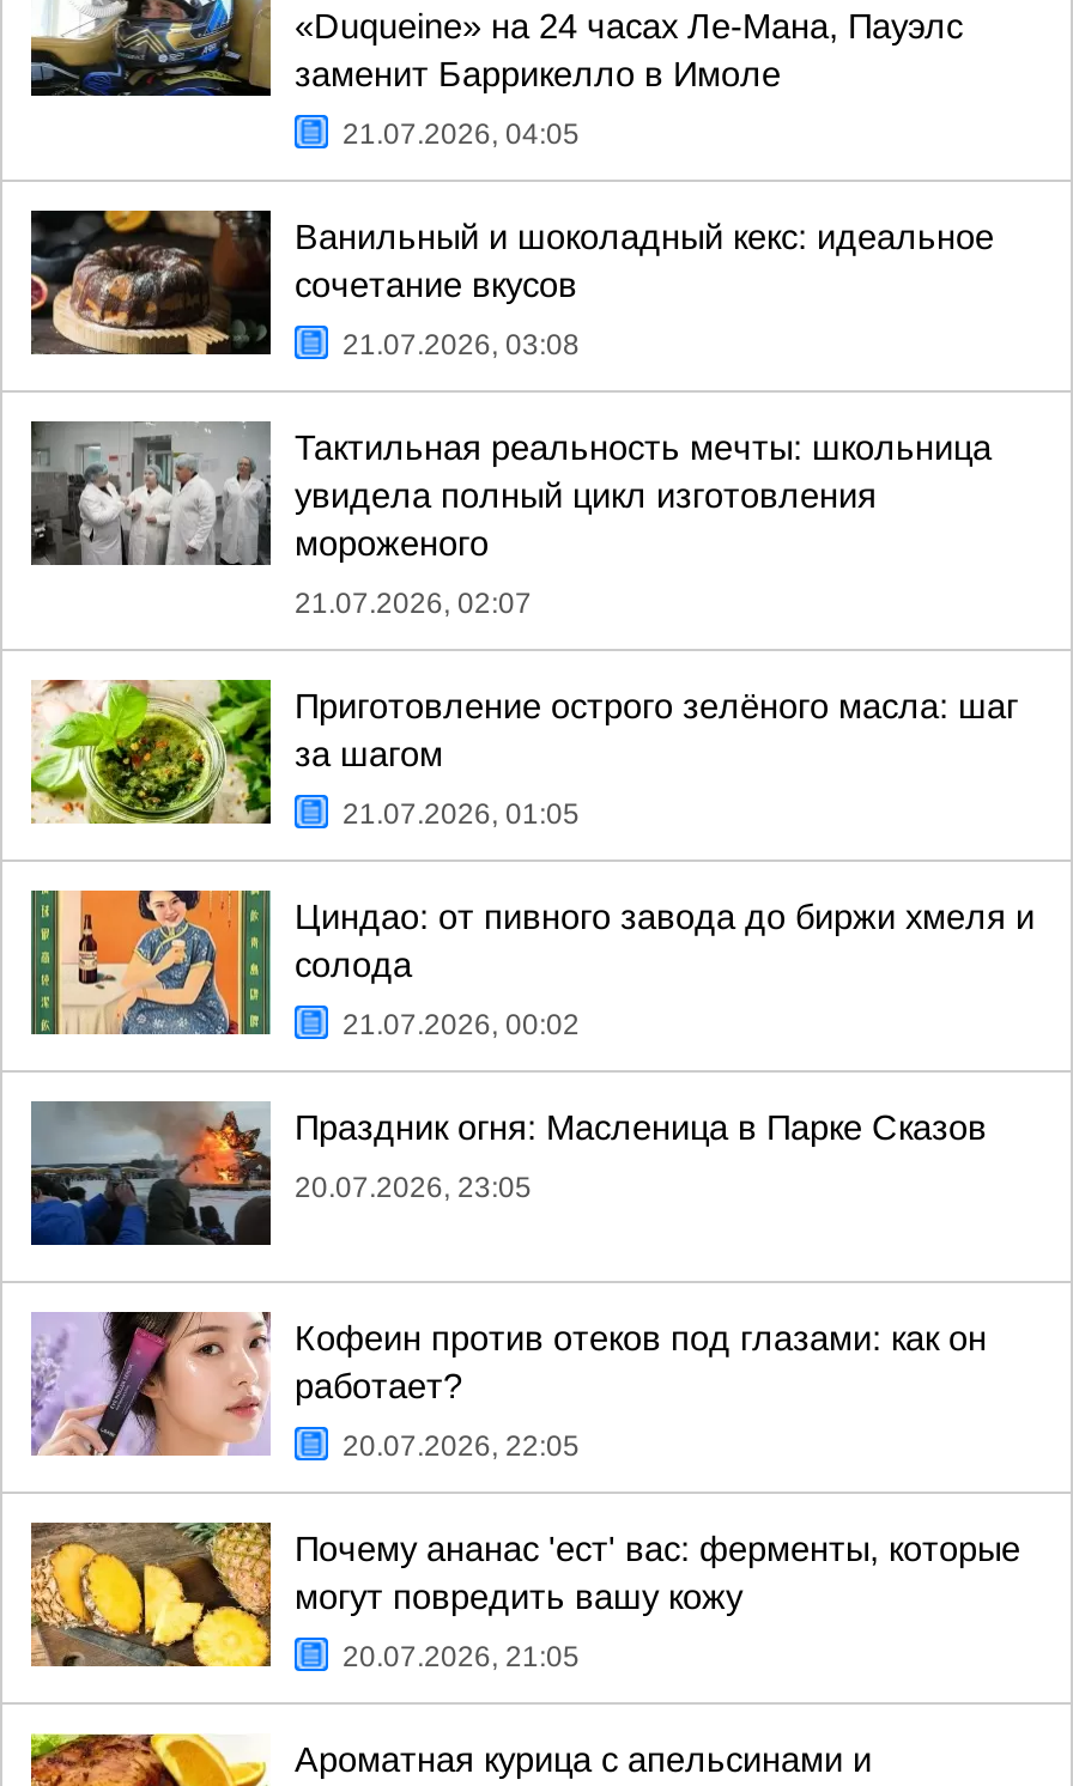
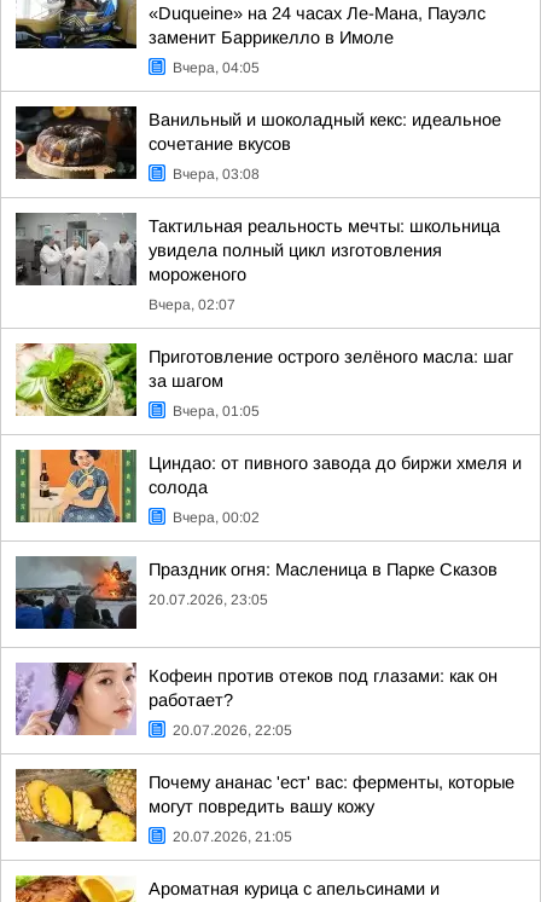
[342,117,580,151] 21.07.2026, 04:05 -> [173,59,260,76] Вчера, 04:05
[342,328,580,362] 21.07.2026, 03:08 -> [173,166,260,183] Вчера, 03:08
[295,587,532,620] 21.07.2026, 02:07 -> [149,296,235,313] Вчера, 02:07
[342,797,580,831] 21.07.2026, 01:05 -> [173,403,260,420] Вчера, 01:05
[342,1008,580,1041] 21.07.2026, 00:02 -> [173,509,260,526] Вчера, 00:02

